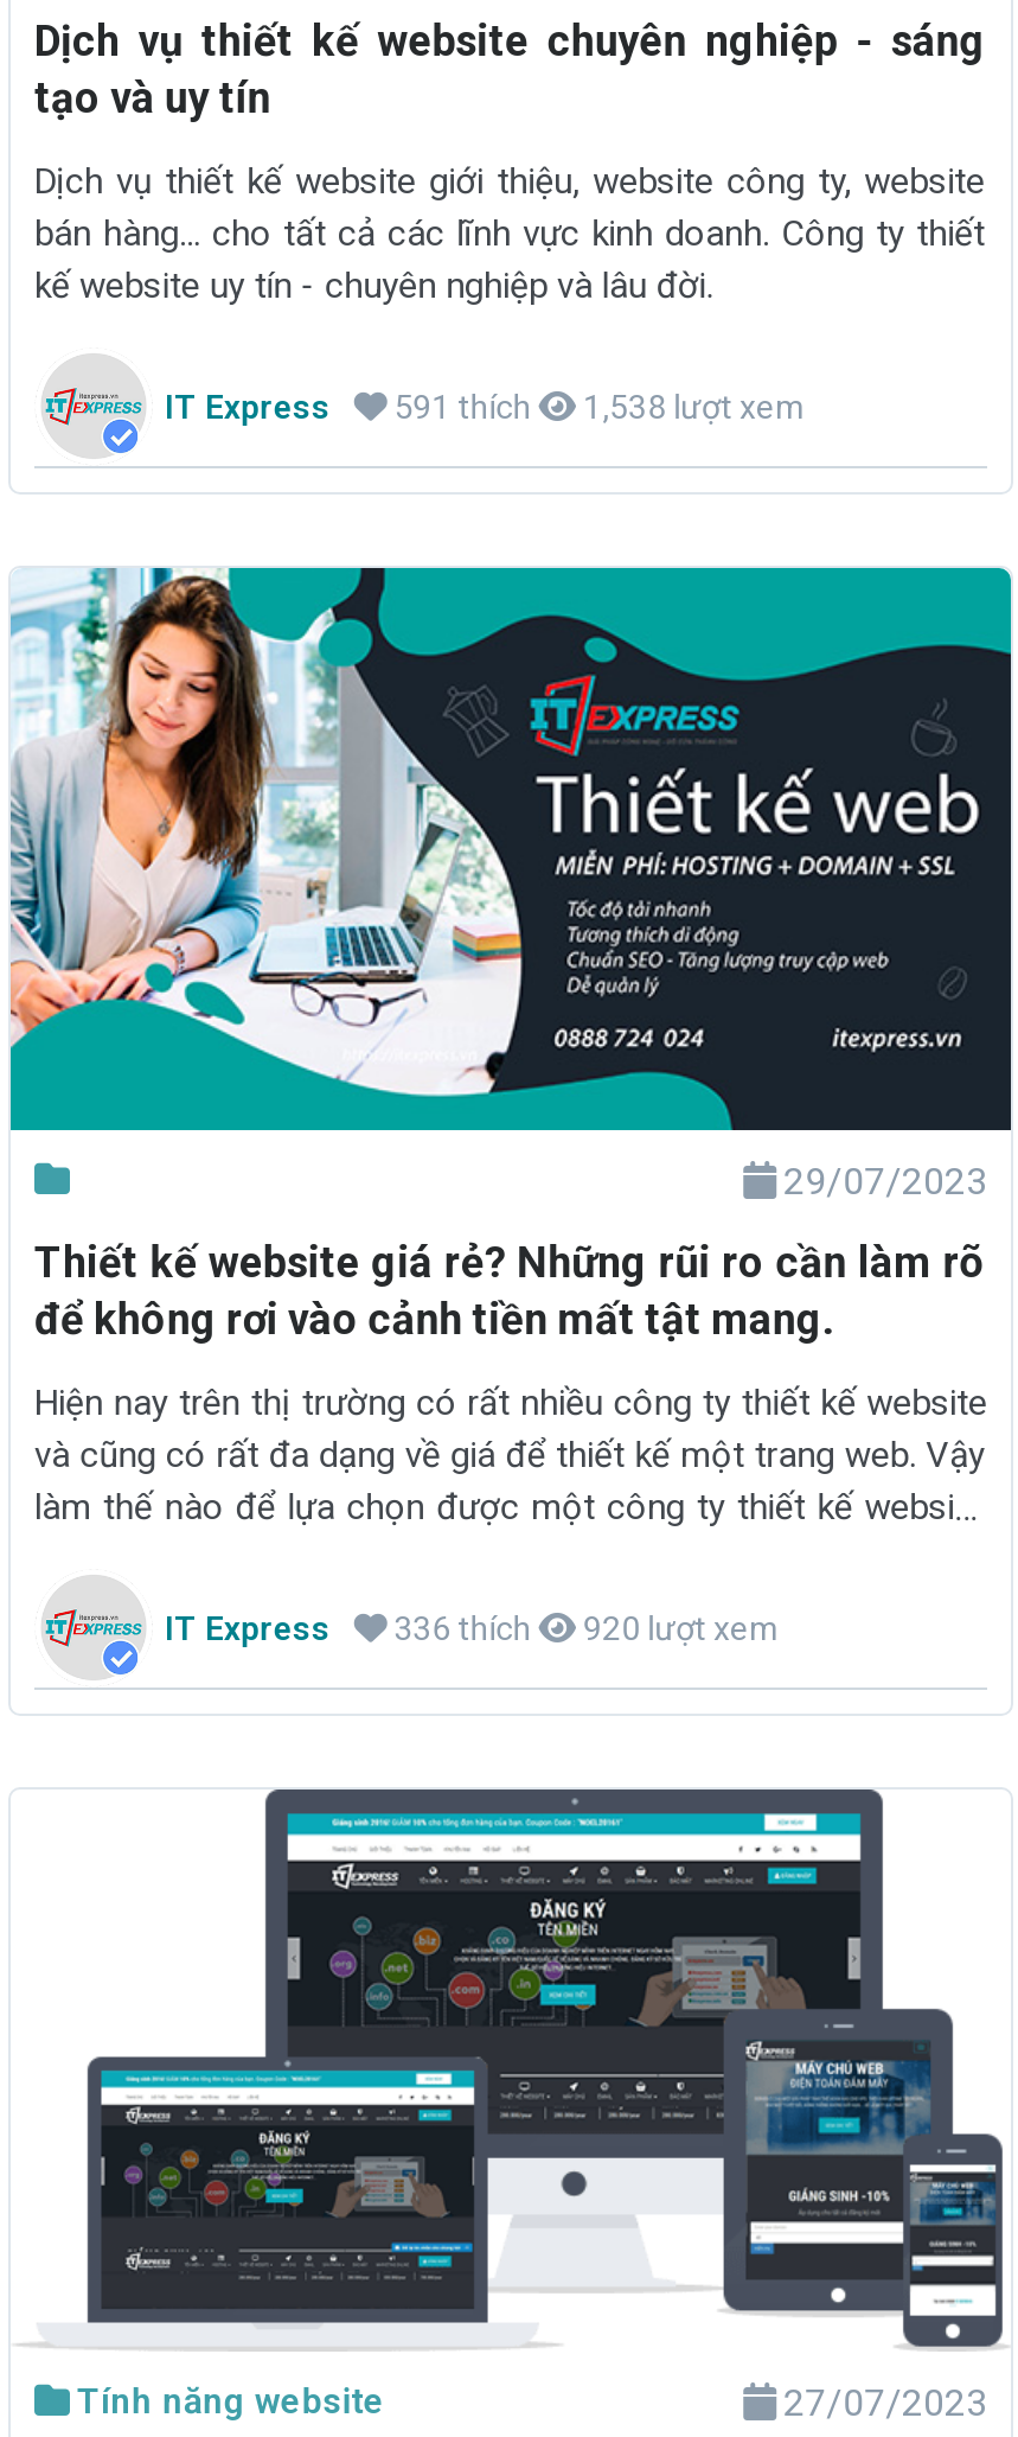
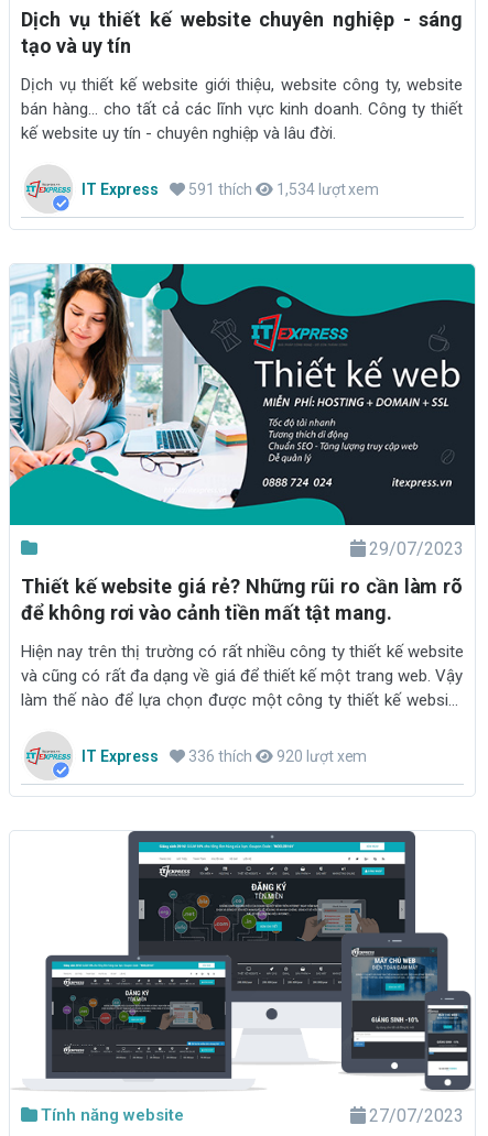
[165,387,806,425] IT Express 591 thích 1,538 lượt xem -> [82,180,379,198] IT Express 591 thích 1,534 lượt xem

